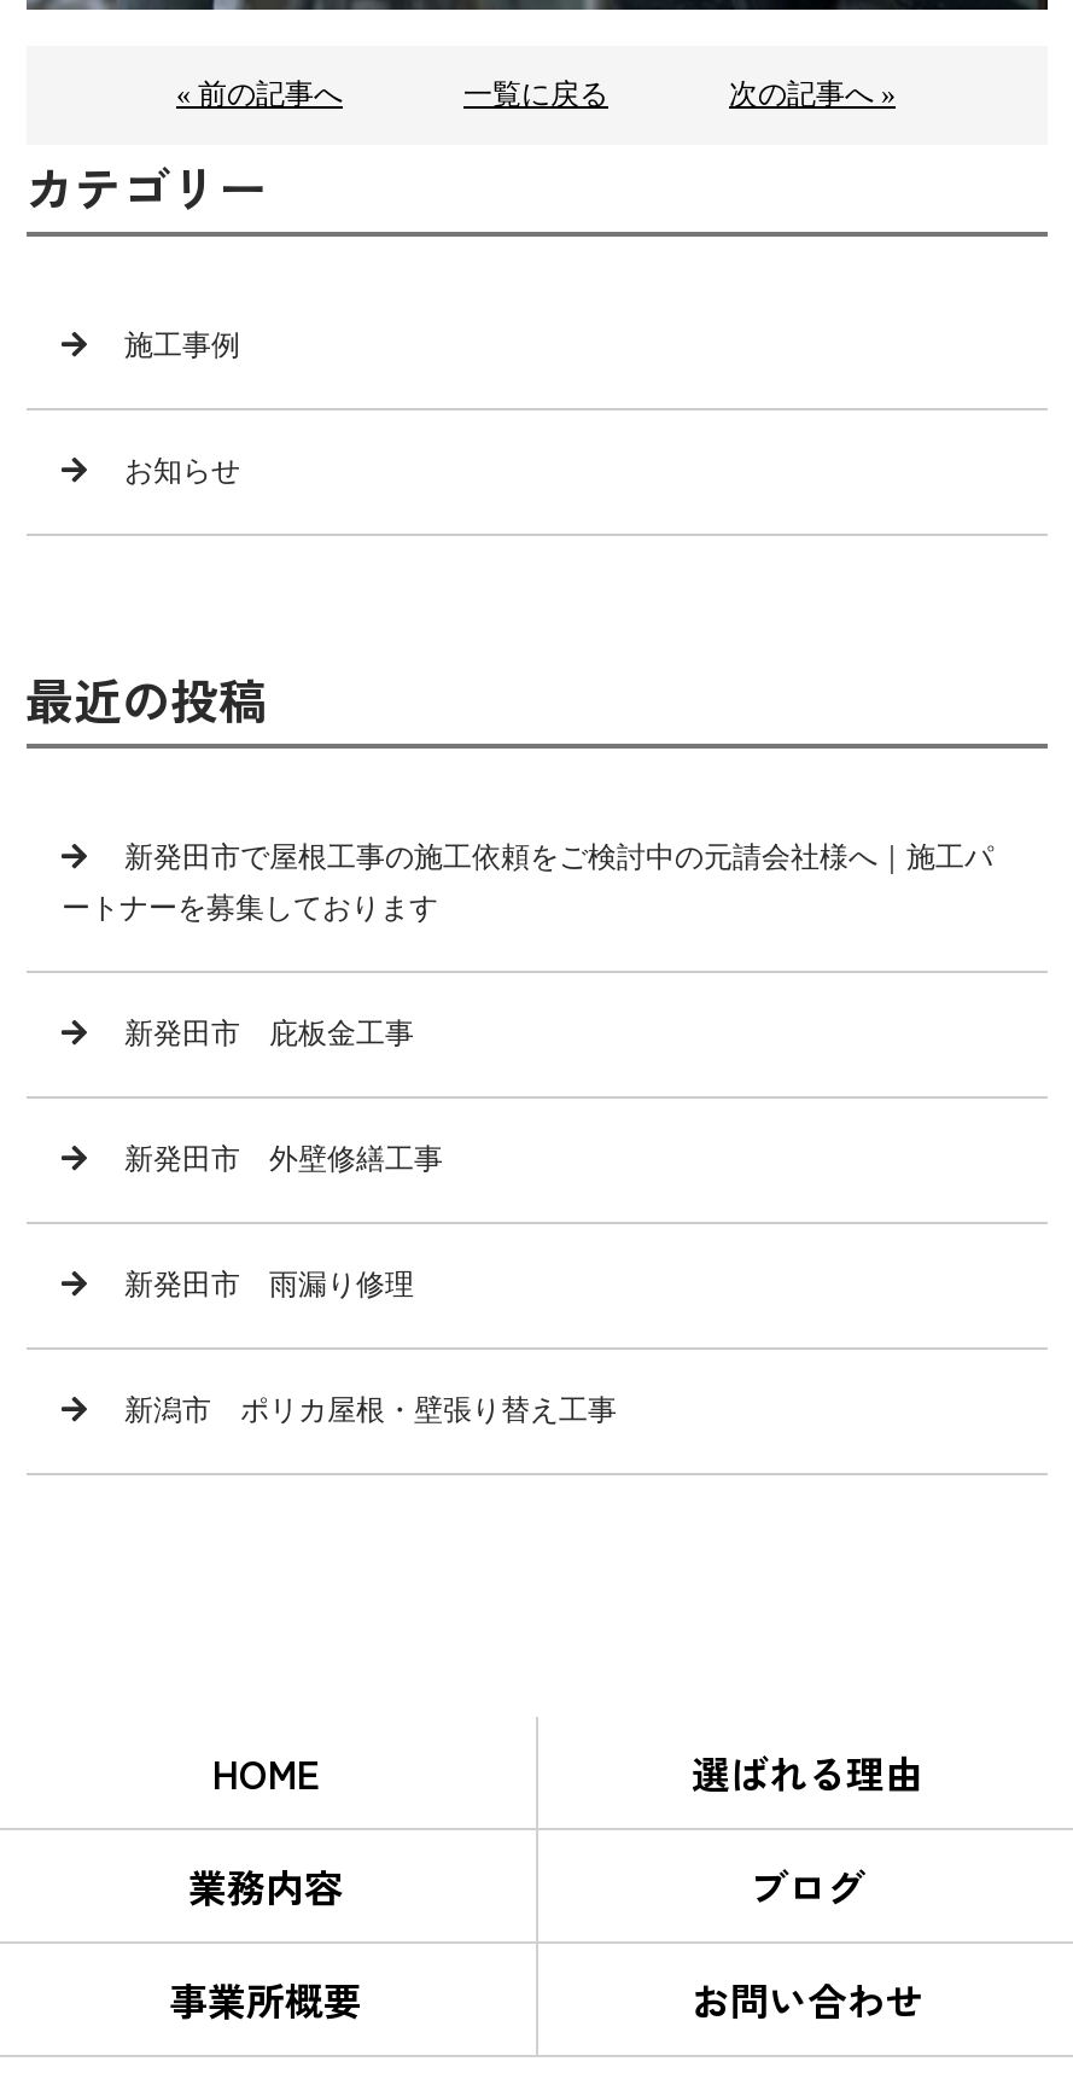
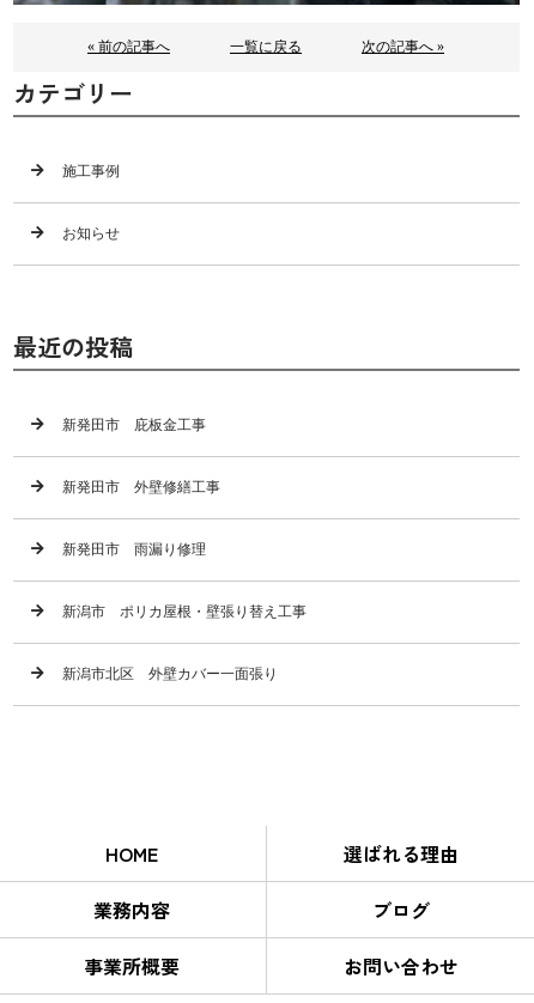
[62,841,993,926] 新発田市で屋根工事の施工依頼をご検討中の元請会社様へ｜施工パ | ートナーを募集しております -> none
moved [124,1017,617,1428] -> [62,417,306,620]: 新発田市 庇板金工事 | 新発田市 外壁修繕工事 | 新発田市 雨漏り修理 | 新潟市 ポリカ屋根・壁張り替え工事
none -> [62,666,277,683] 新潟市北区 外壁カバー一面張り

